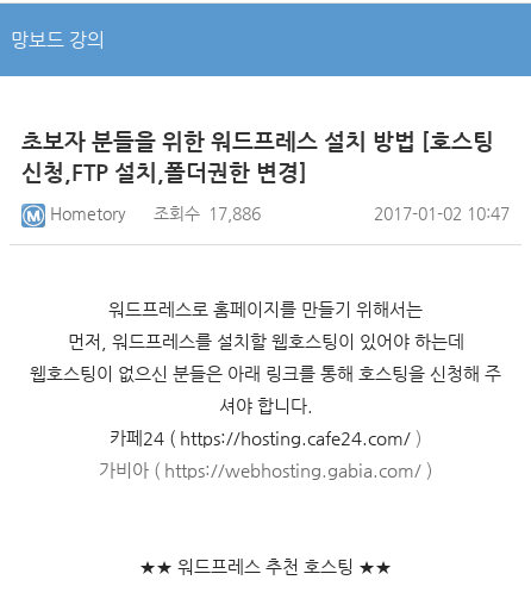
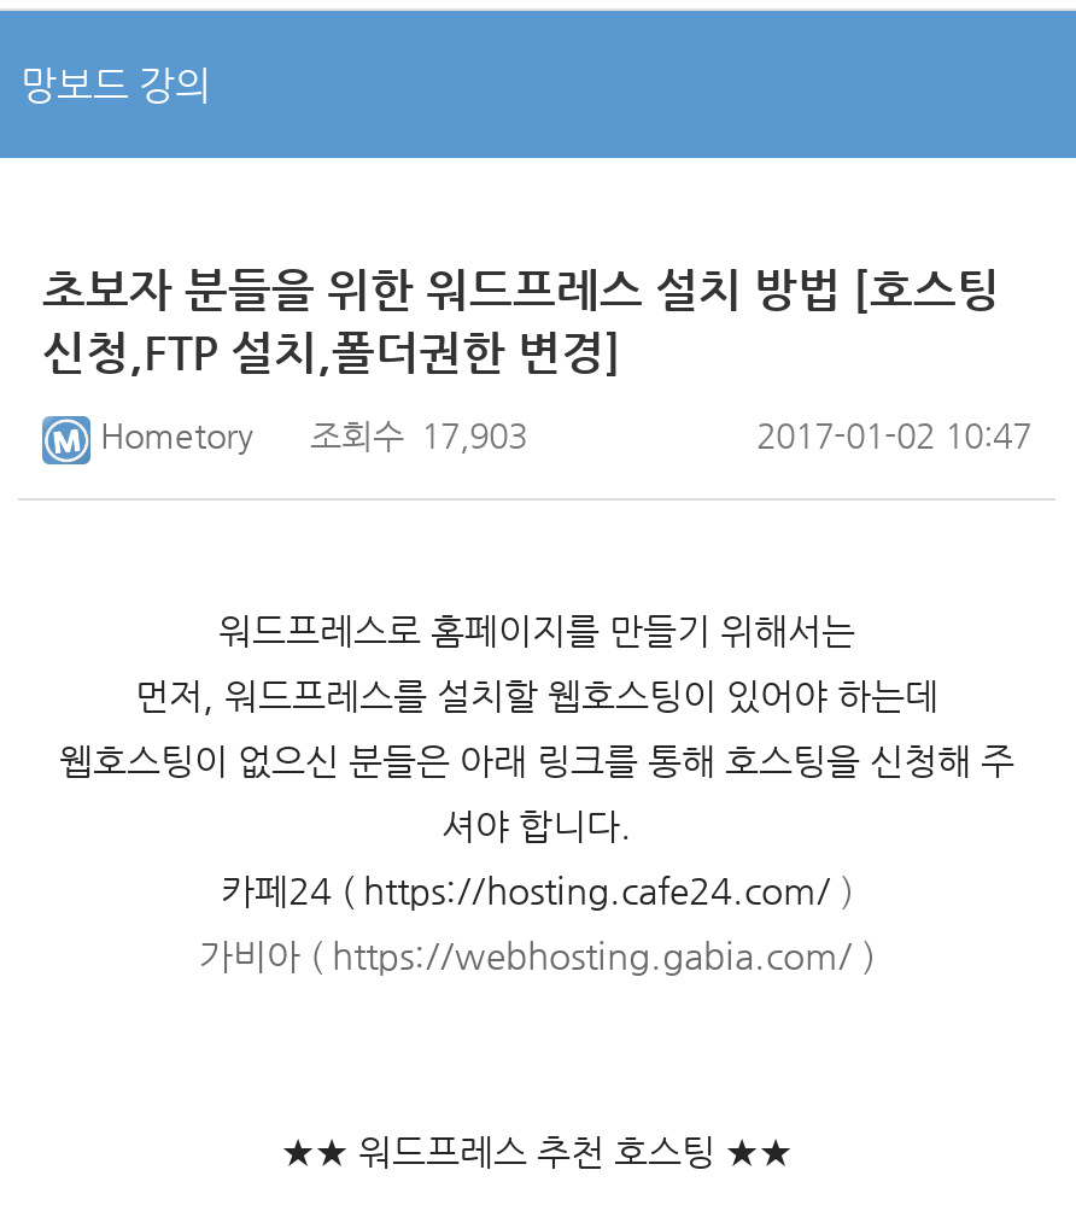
[50,204,261,223] Hometory 조회수 17,886 -> [100,416,527,455] Hometory 조회수 17,903

